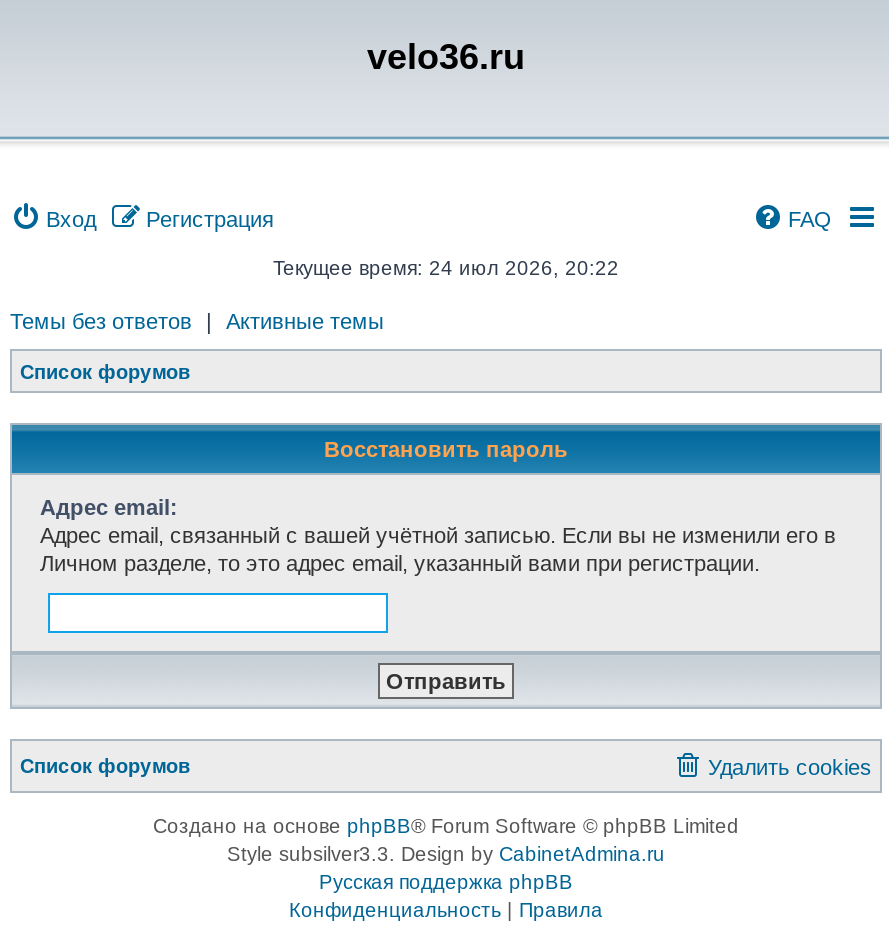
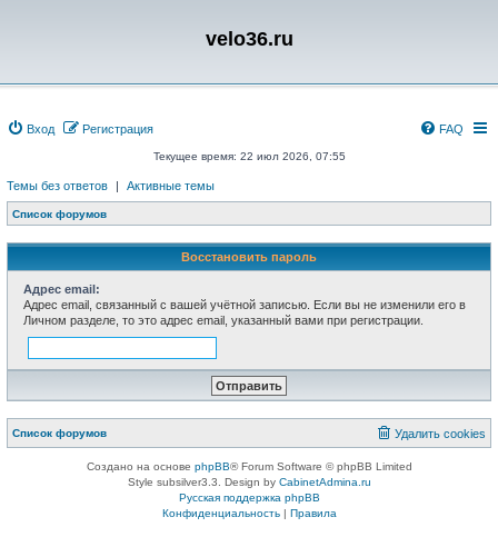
[273,257,619,279] Текущее время: 24 июл 2026, 20:22 -> [153,150,345,162] Текущее время: 22 июл 2026, 07:55

